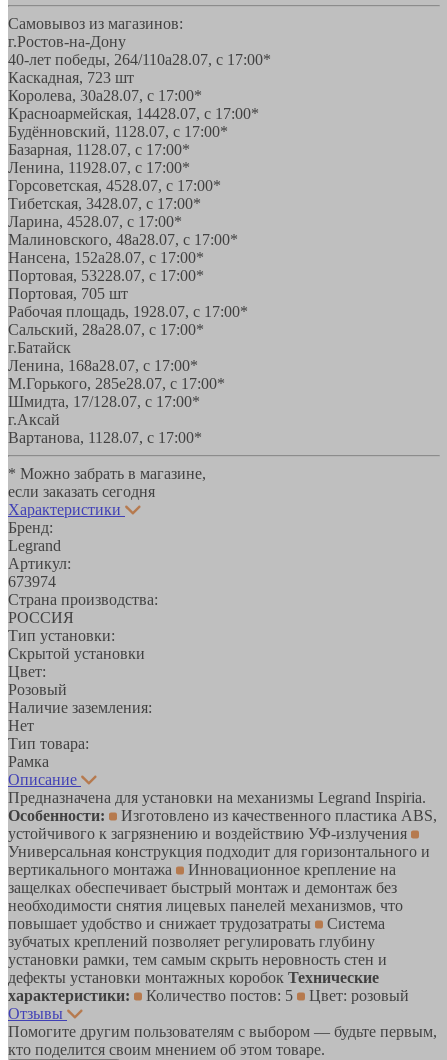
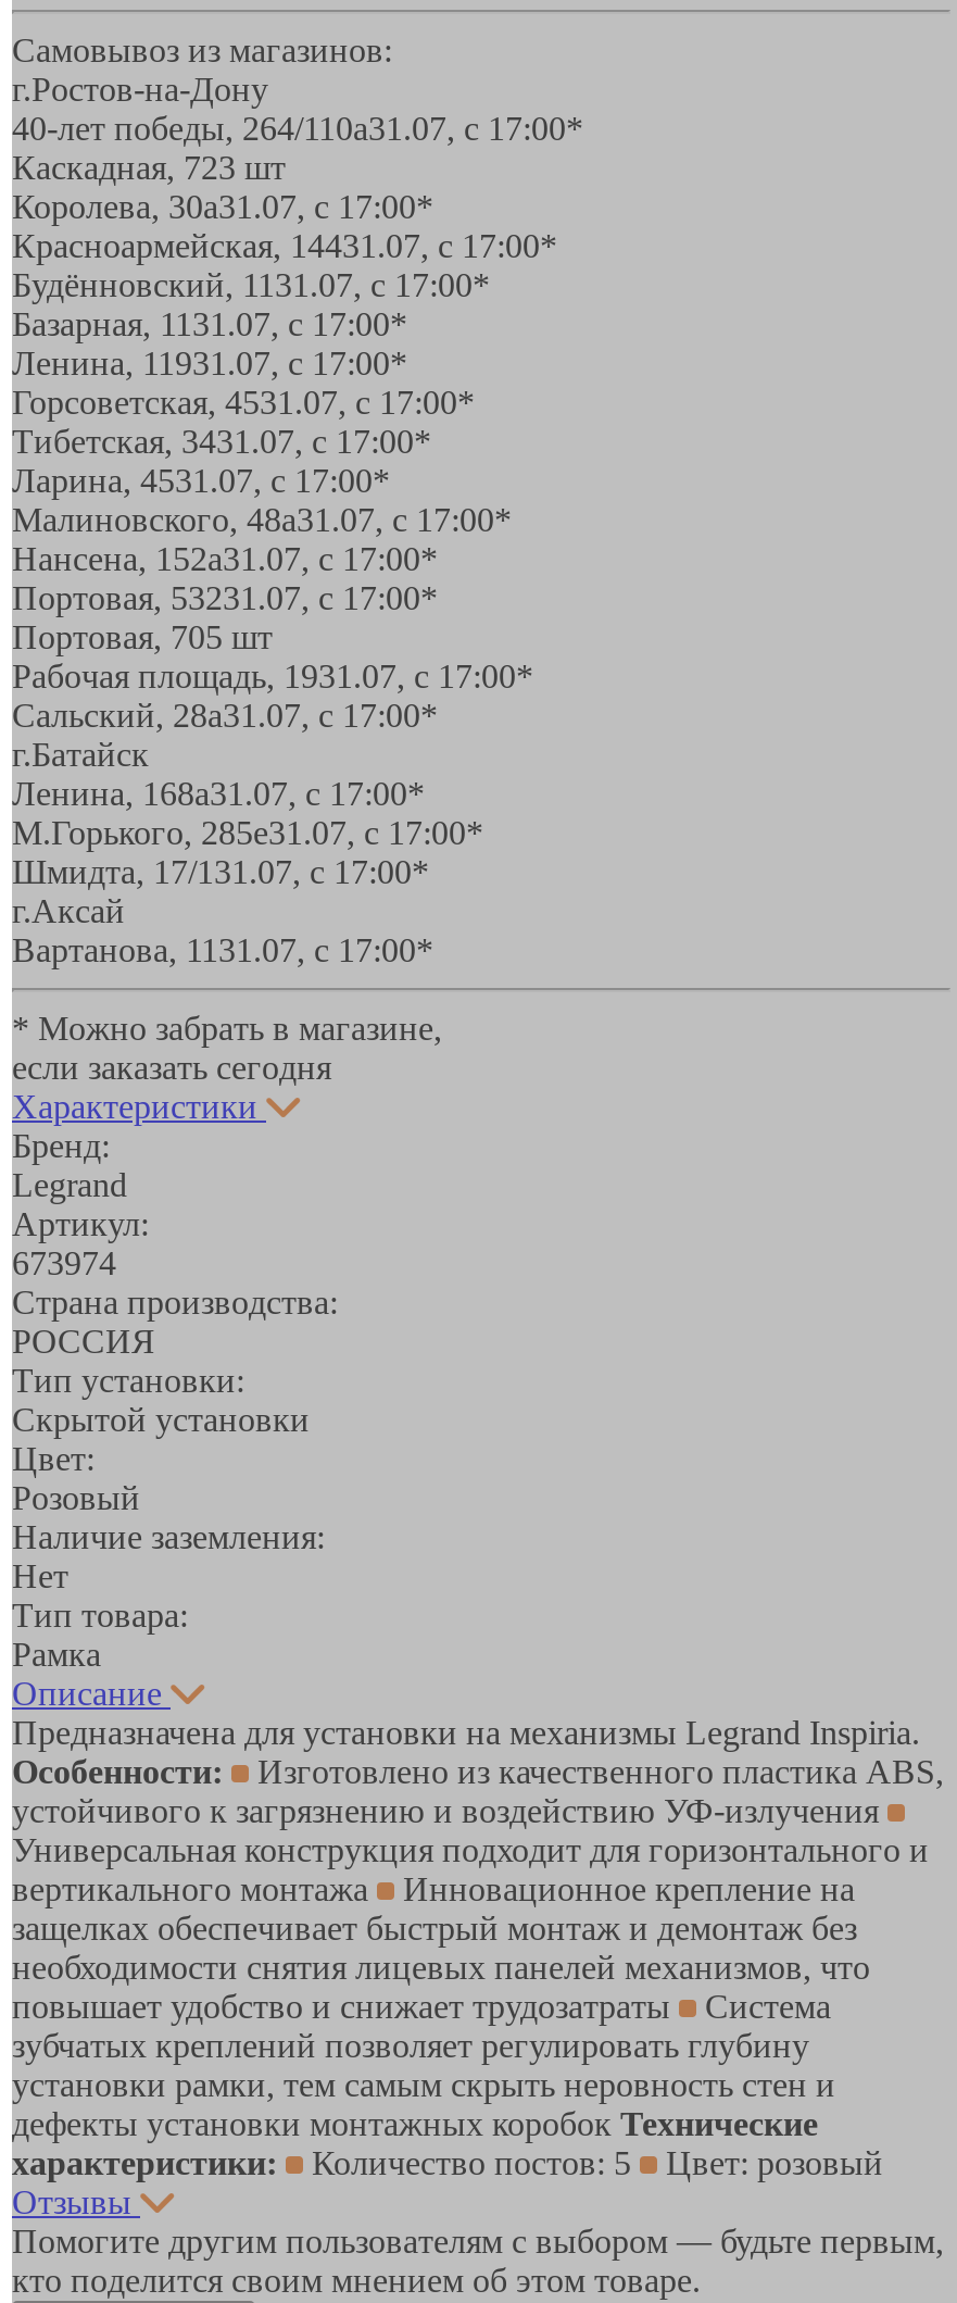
[8,51,271,68] 40-лет победы, 264/110а28.07, с 17:00* -> [12,109,583,146] 40-лет победы, 264/110а31.07, с 17:00*
[8,87,202,104] Королева, 30а28.07, с 17:00* -> [12,187,433,224] Королева, 30а31.07, с 17:00*
[8,105,259,122] Красноармейская, 14428.07, с 17:00* -> [12,226,557,263] Красноармейская, 14431.07, с 17:00*
[8,123,228,140] Будённовский, 11 28.07, с 17:00* -> [12,265,490,302] Будённовский, 11 31.07, с 17:00*
[8,141,190,158] Базарная, 11 28.07, с 17:00* -> [12,305,407,341] Базарная, 11 31.07, с 17:00*
[8,159,190,176] Ленина, 11928.07, с 17:00* -> [12,344,407,381] Ленина, 11931.07, с 17:00*
[8,177,221,194] Горсоветская, 4528.07, с 17:00* -> [12,383,475,420] Горсоветская, 4531.07, с 17:00*
[8,195,201,212] Тибетская, 3428.07, с 17:00* -> [12,422,431,459] Тибетская, 3431.07, с 17:00*
[8,213,182,230] Ларина, 4528.07, с 17:00* -> [12,461,390,498] Ларина, 4531.07, с 17:00*
[8,231,238,248] Малиновского, 48а28.07, с 17:00* -> [12,500,512,537] Малиновского, 48а31.07, с 17:00*
[8,249,204,266] Нансена, 152а28.07, с 17:00* -> [12,539,438,576] Нансена, 152а31.07, с 17:00*
[8,267,204,284] Портовая, 53228.07, с 17:00* -> [12,578,438,615] Портовая, 53231.07, с 17:00*
[8,303,248,320] Рабочая площадь, 1928.07, с 17:00* -> [12,657,533,694] Рабочая площадь, 1931.07, с 17:00*
[8,321,204,338] Сальский, 28a28.07, с 17:00* -> [12,696,438,733] Сальский, 28a31.07, с 17:00*
[8,357,198,374] Ленина, 168а28.07, с 17:00* -> [12,774,425,811] Ленина, 168а31.07, с 17:00*
[8,375,225,392] М.Горького, 285е28.07, с 17:00* -> [12,813,483,850] М.Горького, 285е31.07, с 17:00*
[8,393,200,410] Шмидта, 17/1 28.07, с 17:00* -> [12,852,429,889] Шмидта, 17/1 31.07, с 17:00*
[8,429,202,446] Вартанова, 11 28.07, с 17:00* -> [12,931,433,967] Вартанова, 11 31.07, с 17:00*

